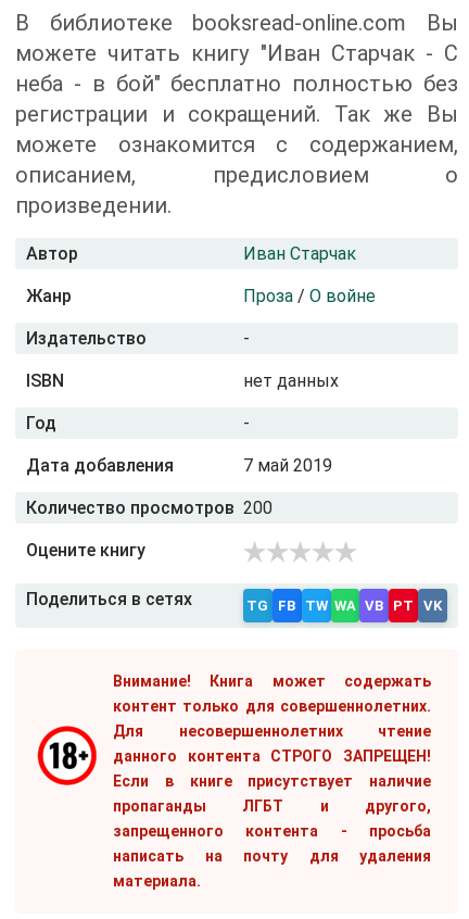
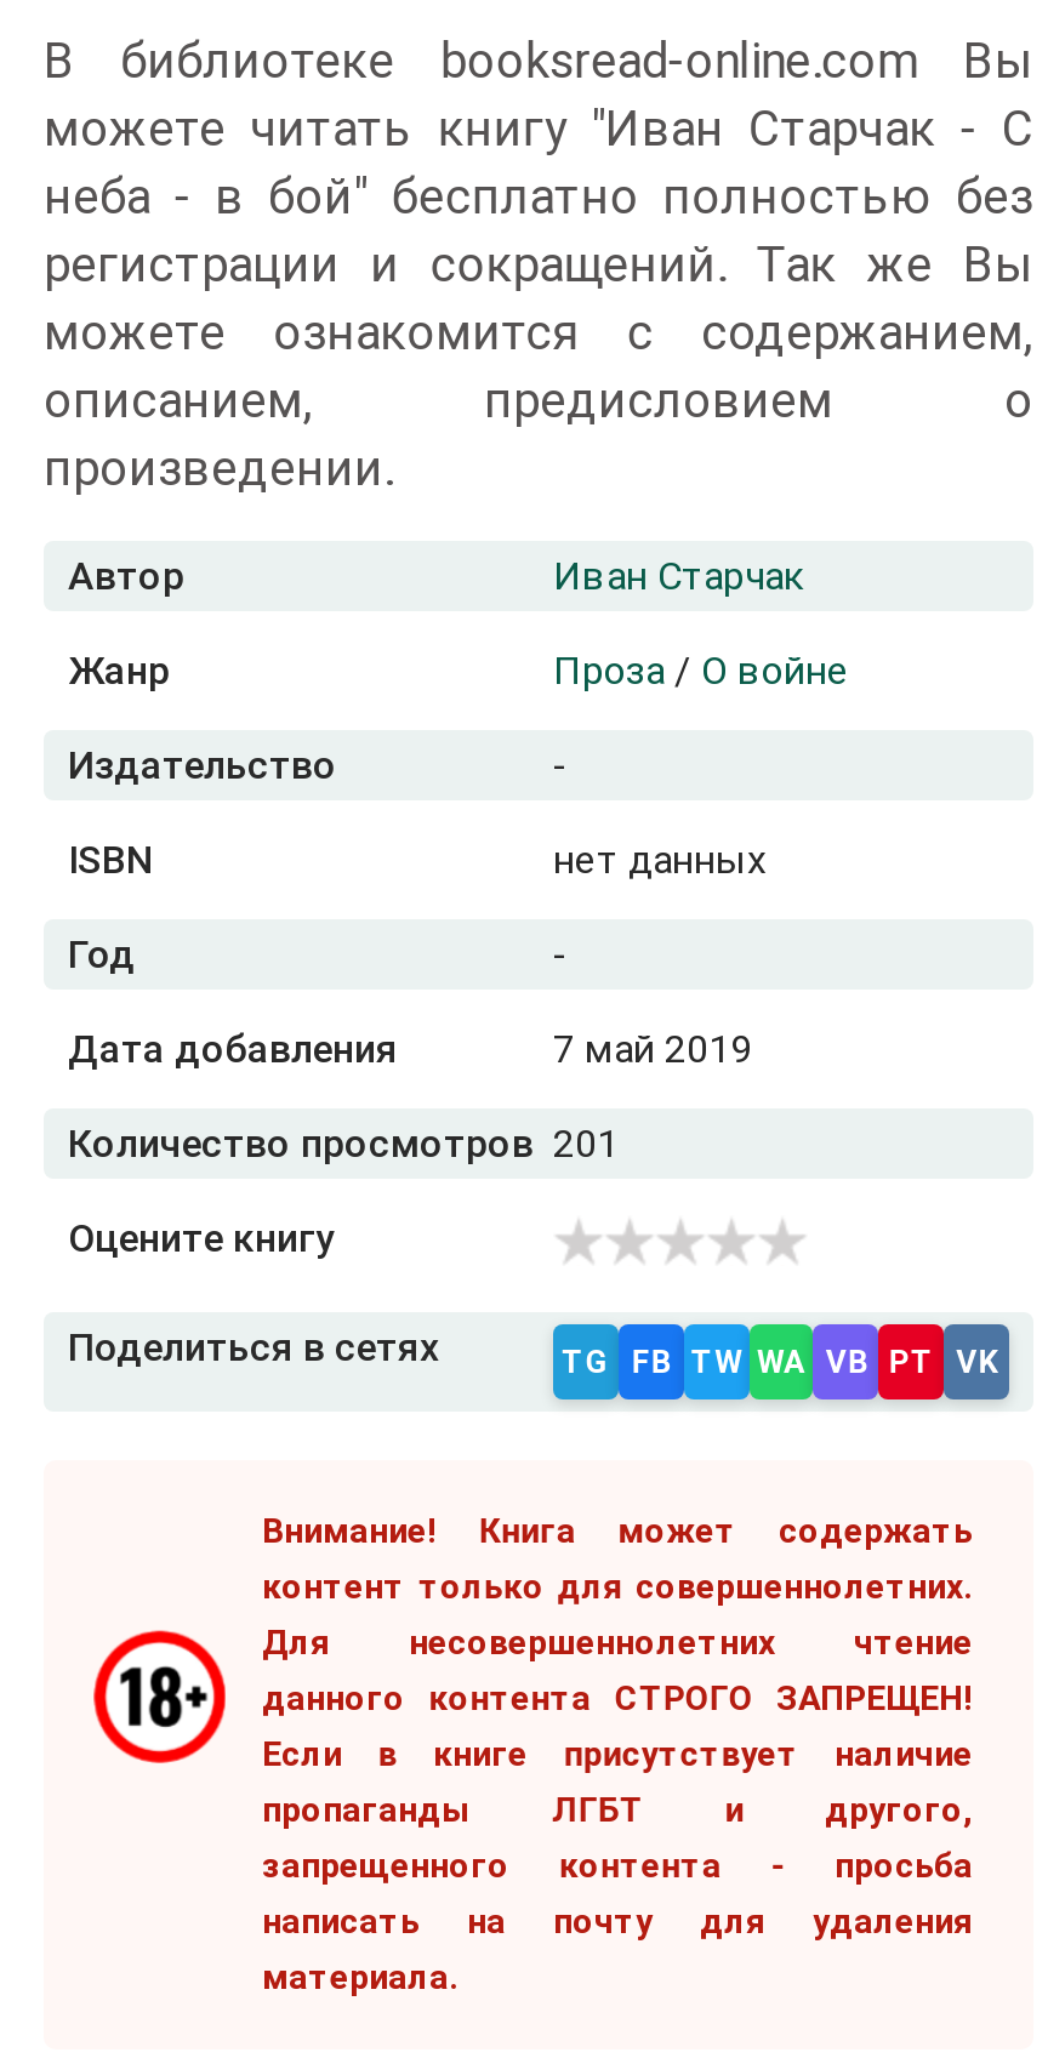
[26,498,272,518] Количество просмотров 200 -> [68,1121,619,1167] Количество просмотров 201

